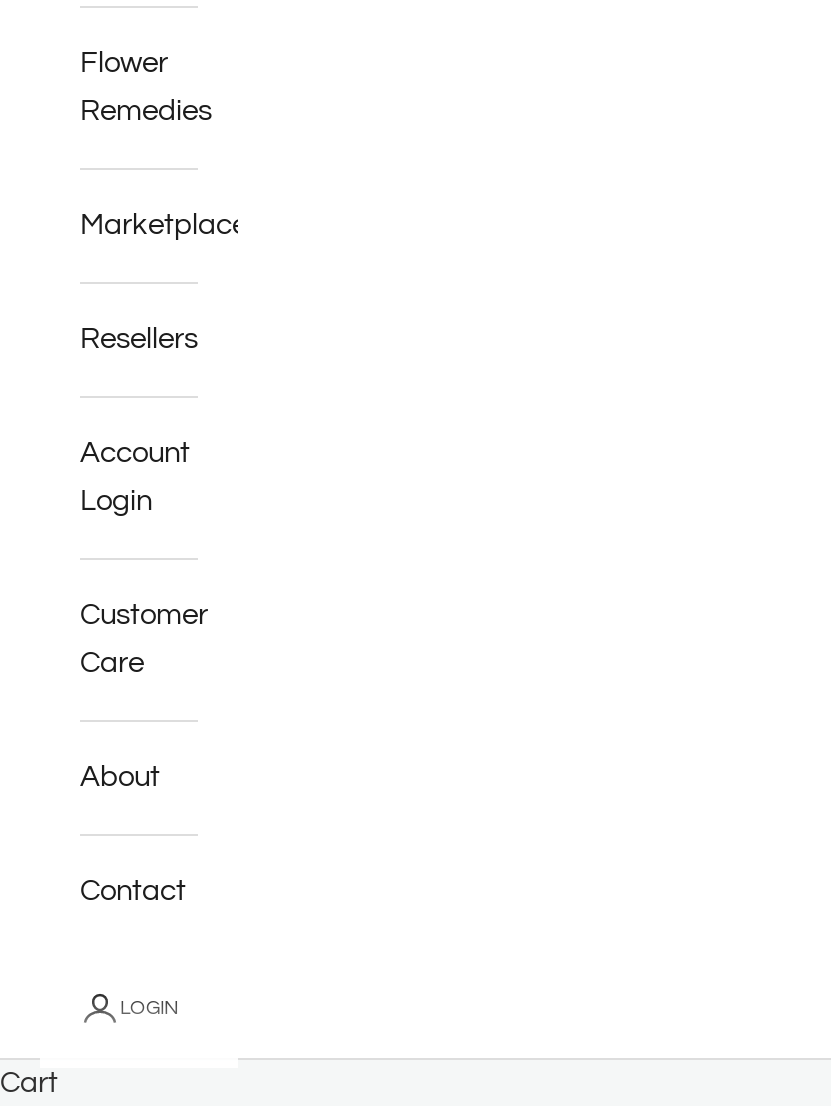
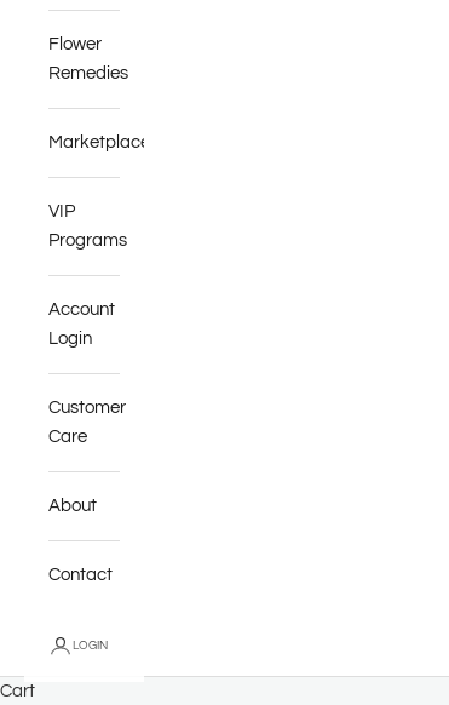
[80,323,198,353] Resellers -> [48,202,127,249] VIP | Programs

